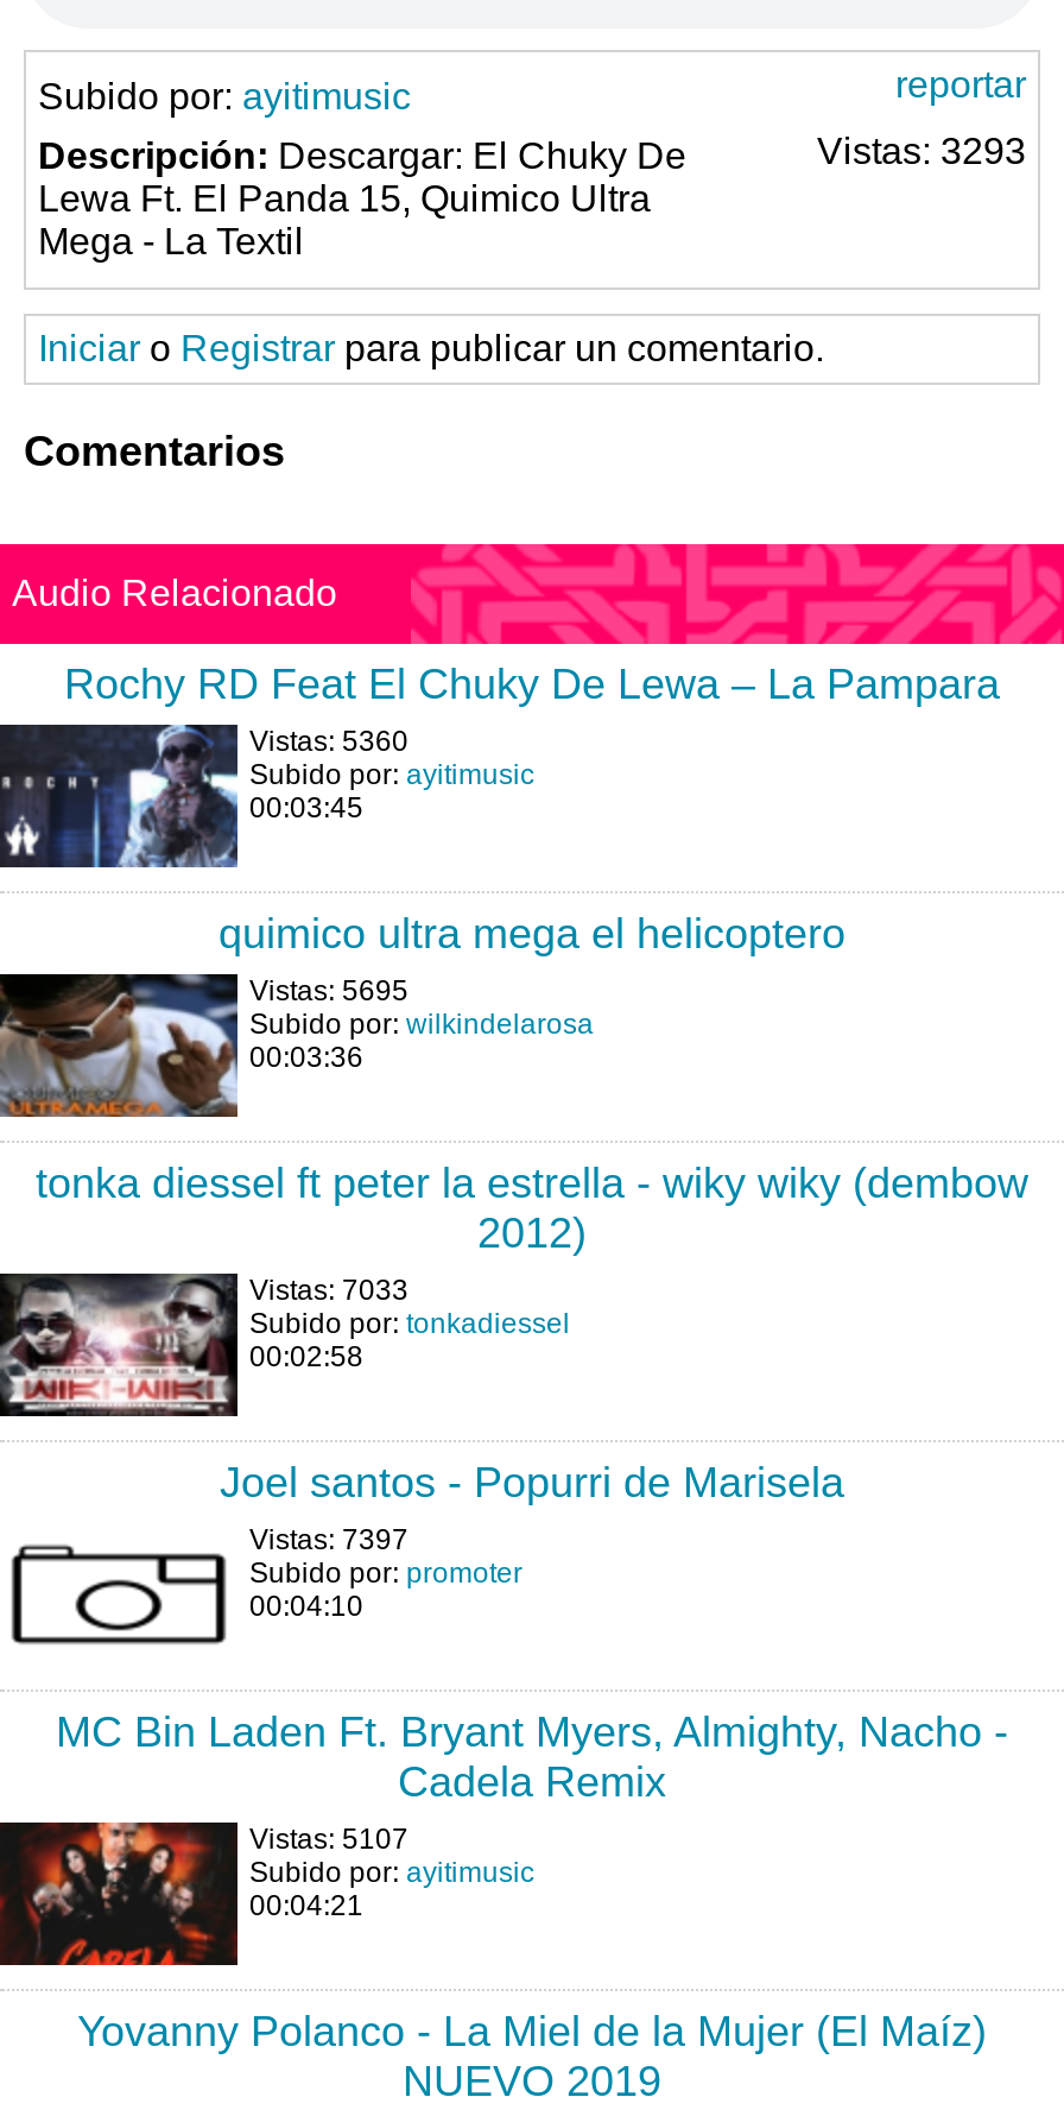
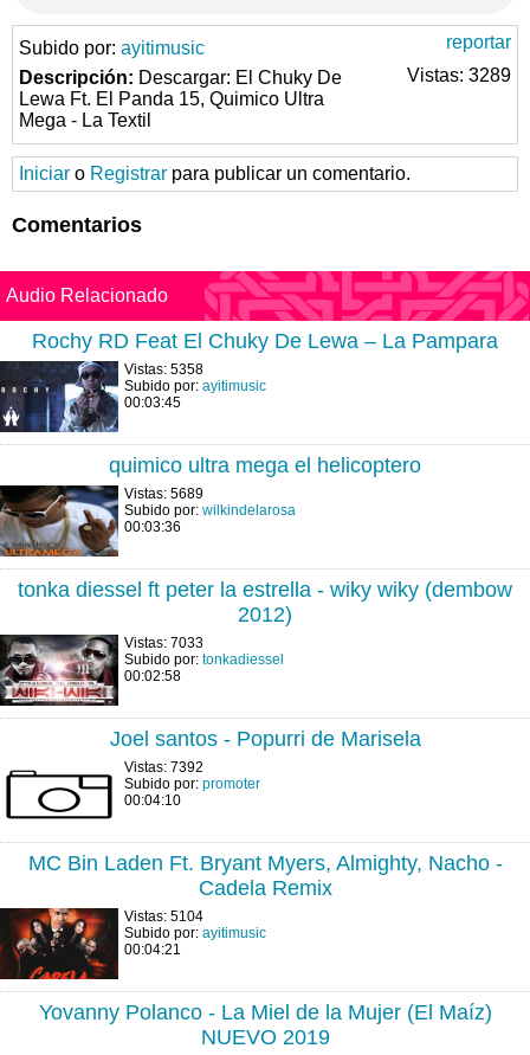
[817,131,1026,171] Vistas: 3293 -> [407,65,511,85] Vistas: 3289
[249,725,408,758] Vistas: 5360 -> [124,361,203,378] Vistas: 5358
[249,974,408,1008] Vistas: 5695 -> [124,485,203,502] Vistas: 5689
[249,1523,408,1556] Vistas: 7397 -> [124,759,203,776] Vistas: 7392
[249,1823,408,1856] Vistas: 5107 -> [124,908,203,925] Vistas: 5104

